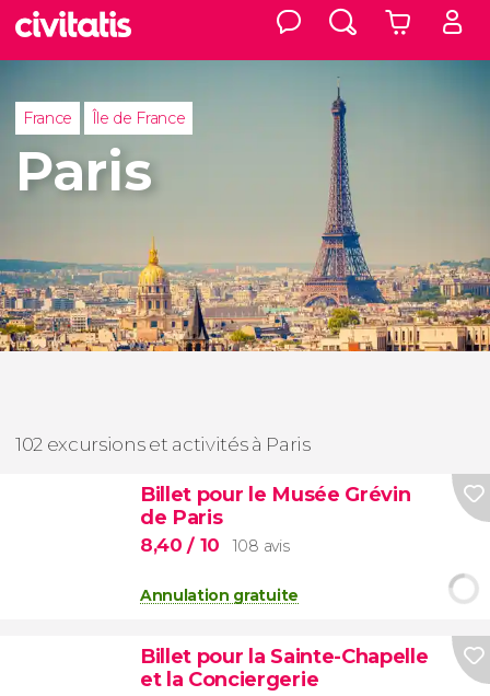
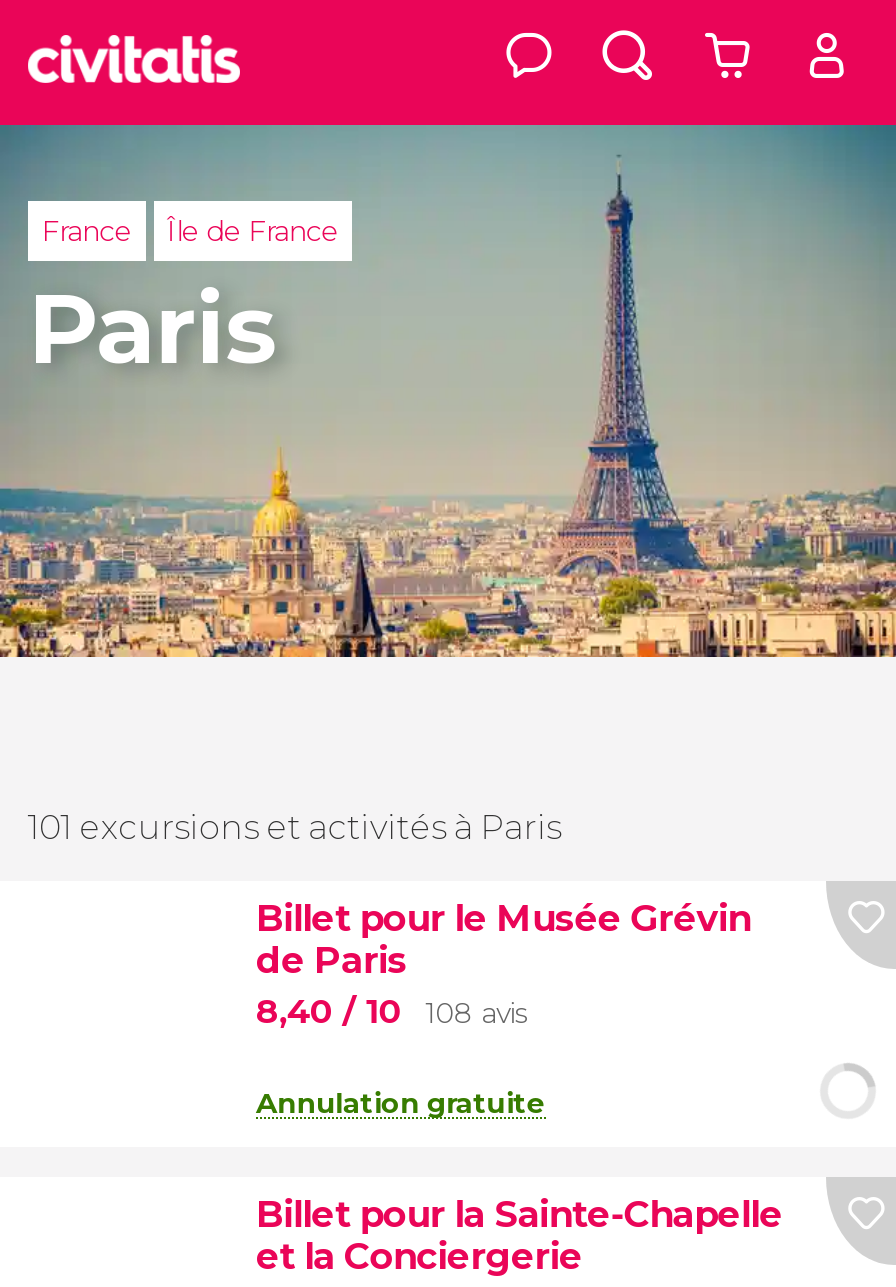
[15,433,310,455] 102 excursions et activités à Paris -> [28,806,562,846] 101 excursions et activités à Paris

